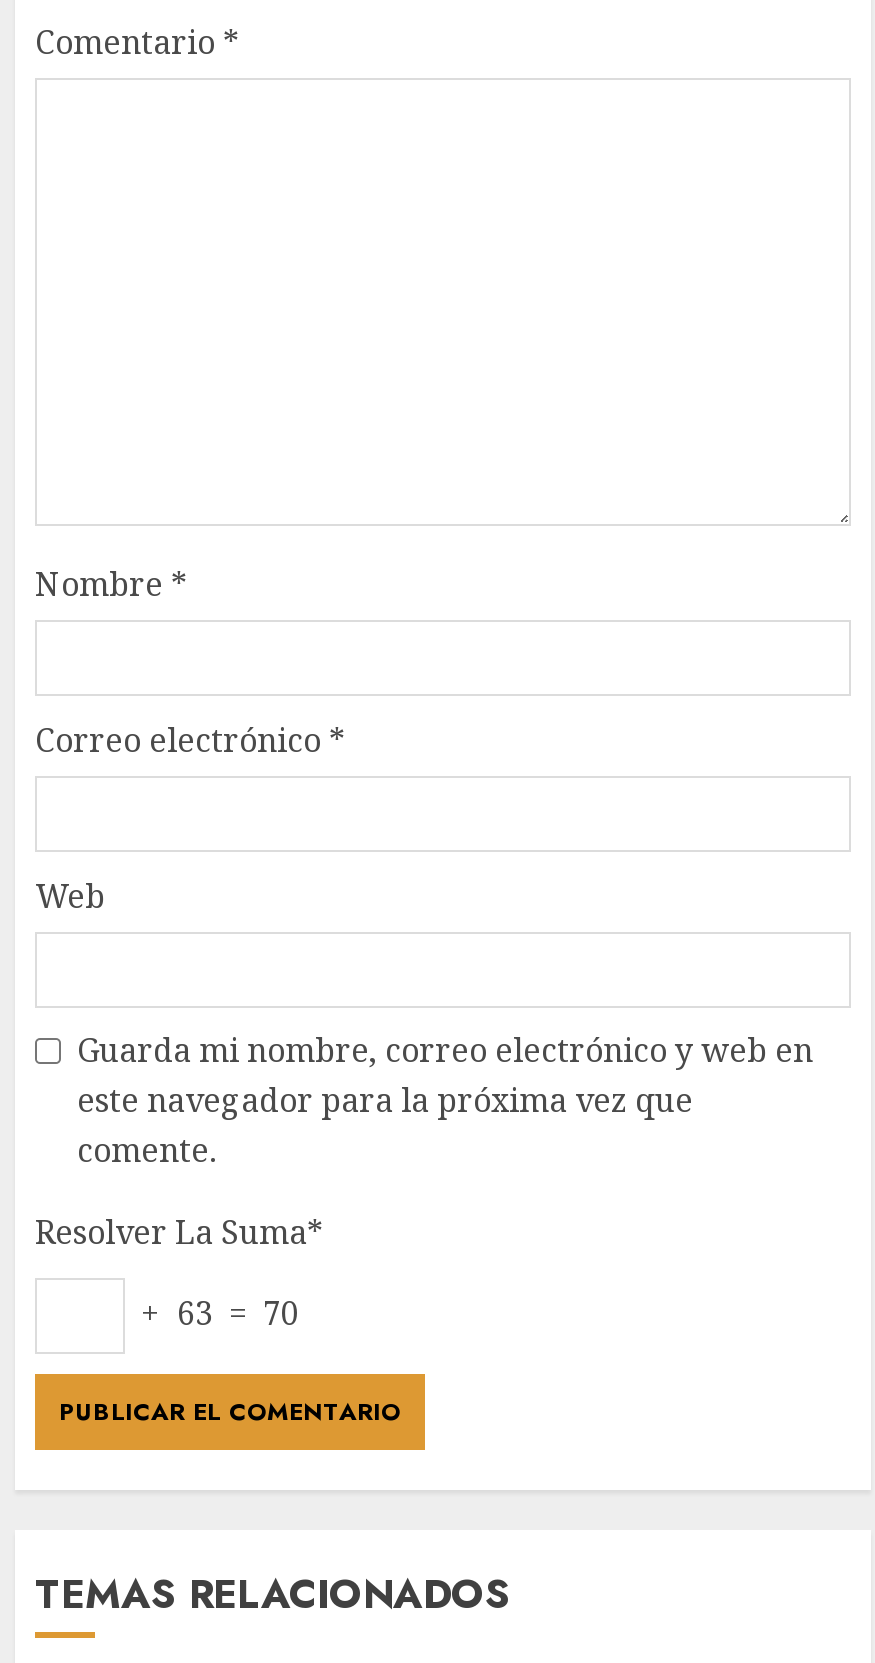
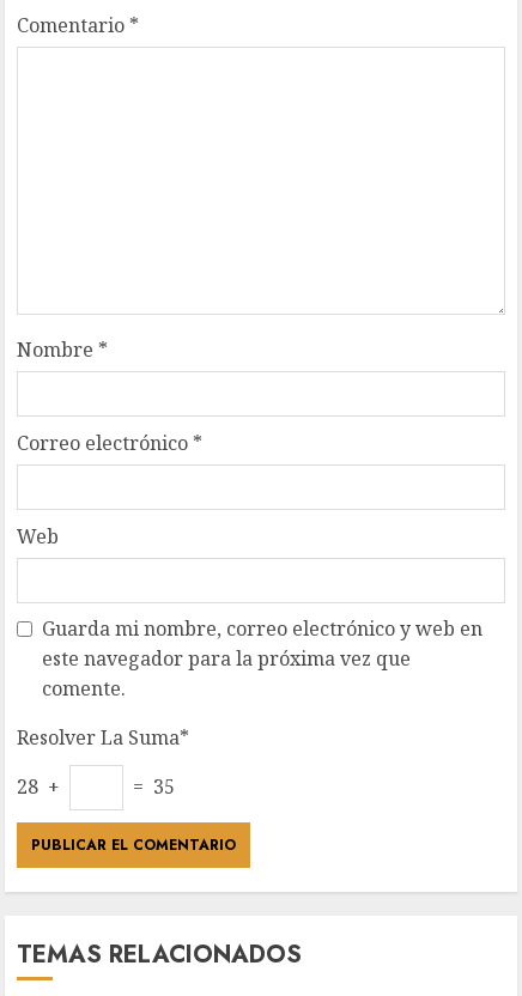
[125,1290,299,1334] + 63 = 70 -> [17,773,175,800] 28 + | = 35

